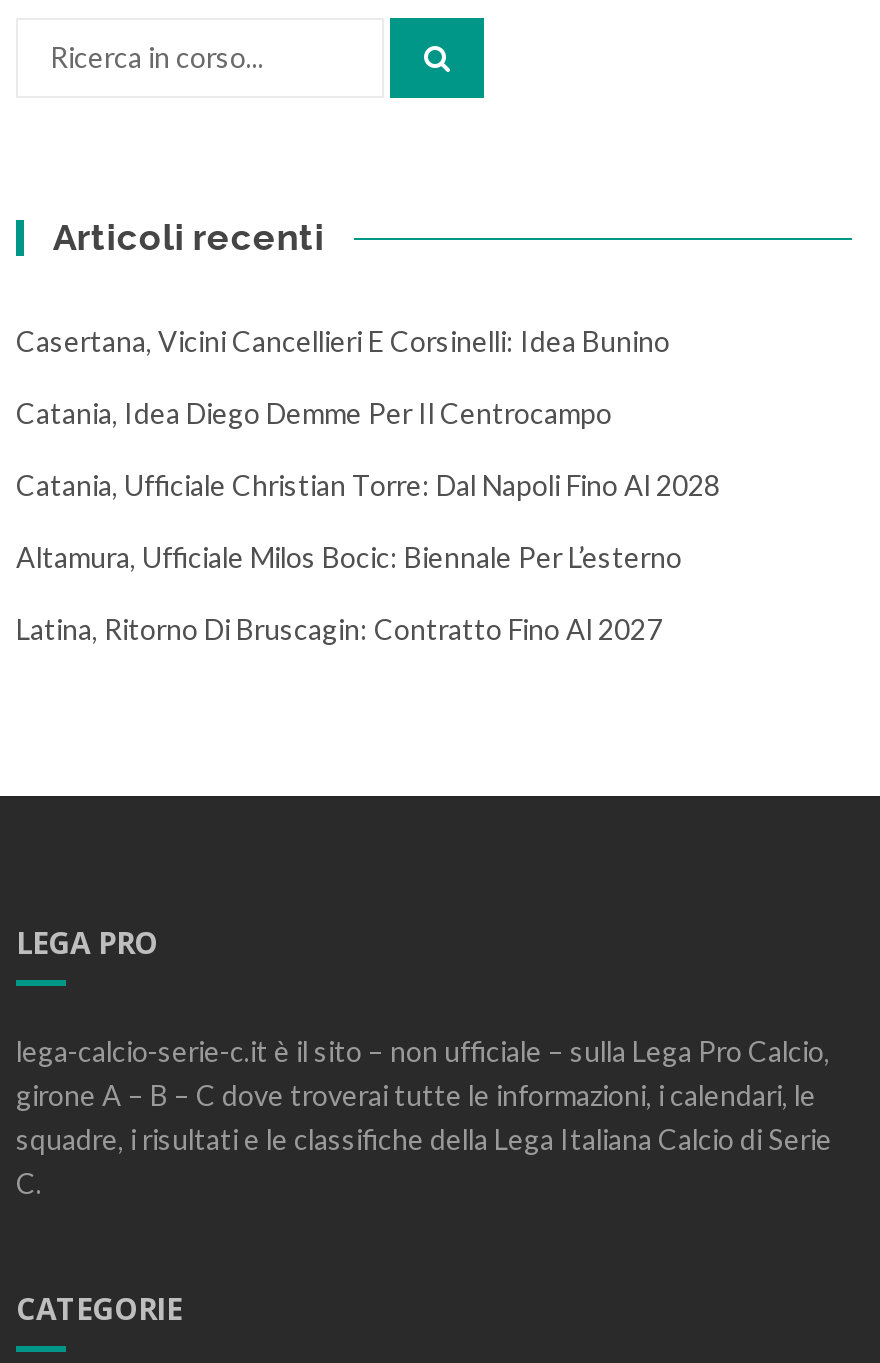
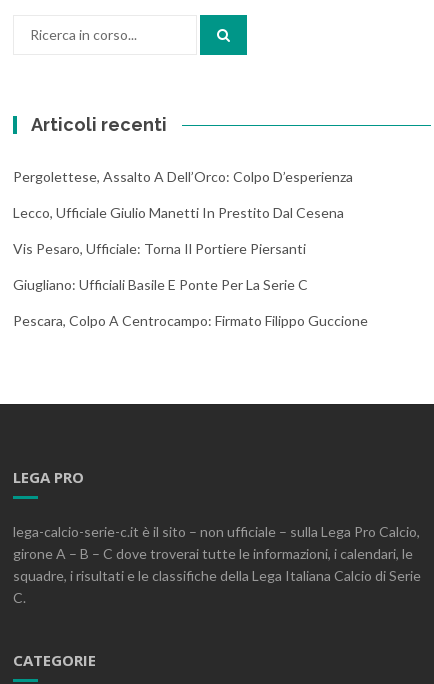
[16,323,670,357] Casertana, Vicini Cancellieri E Corsinelli: Idea Bunino -> [13,168,353,185] Pergolettese, Assalto A Dell’Orco: Colpo D’esperienza
[16,395,612,429] Catania, Idea Diego Demme Per Il Centrocampo -> [13,204,344,221] Lecco, Ufficiale Giulio Manetti In Prestito Dal Cesena
[16,467,720,501] Catania, Ufficiale Christian Torre: Dal Napoli Fino Al 2028 -> [13,240,306,257] Vis Pesaro, Ufficiale: Torna Il Portiere Piersanti
[16,539,682,573] Altamura, Ufficiale Milos Bocic: Biennale Per L’esterno -> [13,276,308,293] Giugliano: Ufficiali Basile E Ponte Per La Serie C
[16,611,662,645] Latina, Ritorno Di Bruscagin: Contratto Fino Al 2027 -> [13,312,368,329] Pescara, Colpo A Centrocampo: Firmato Filippo Guccione

